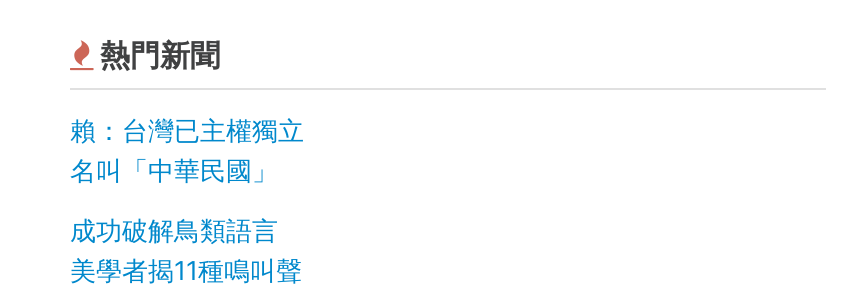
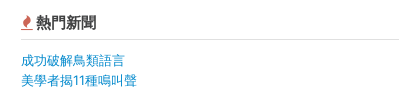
[70,115,304,187] 賴：台灣已主權獨立 | 名叫「中華民國」 -> none

